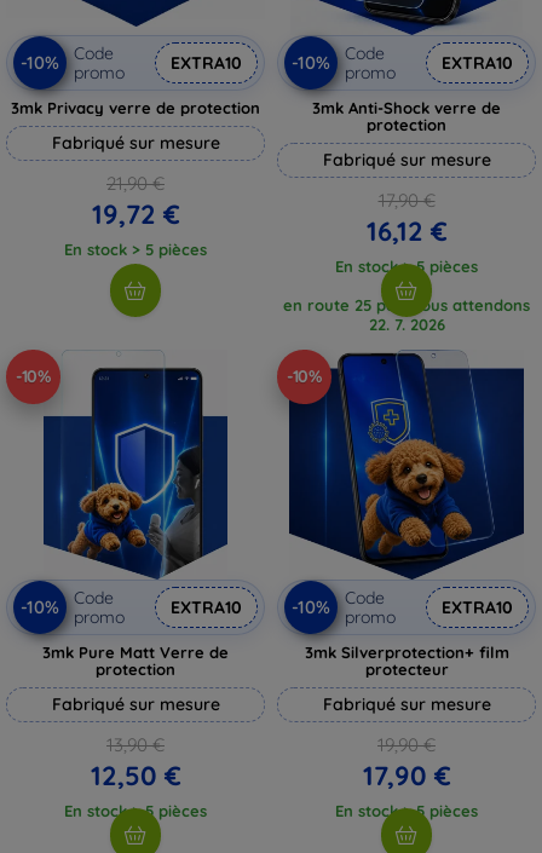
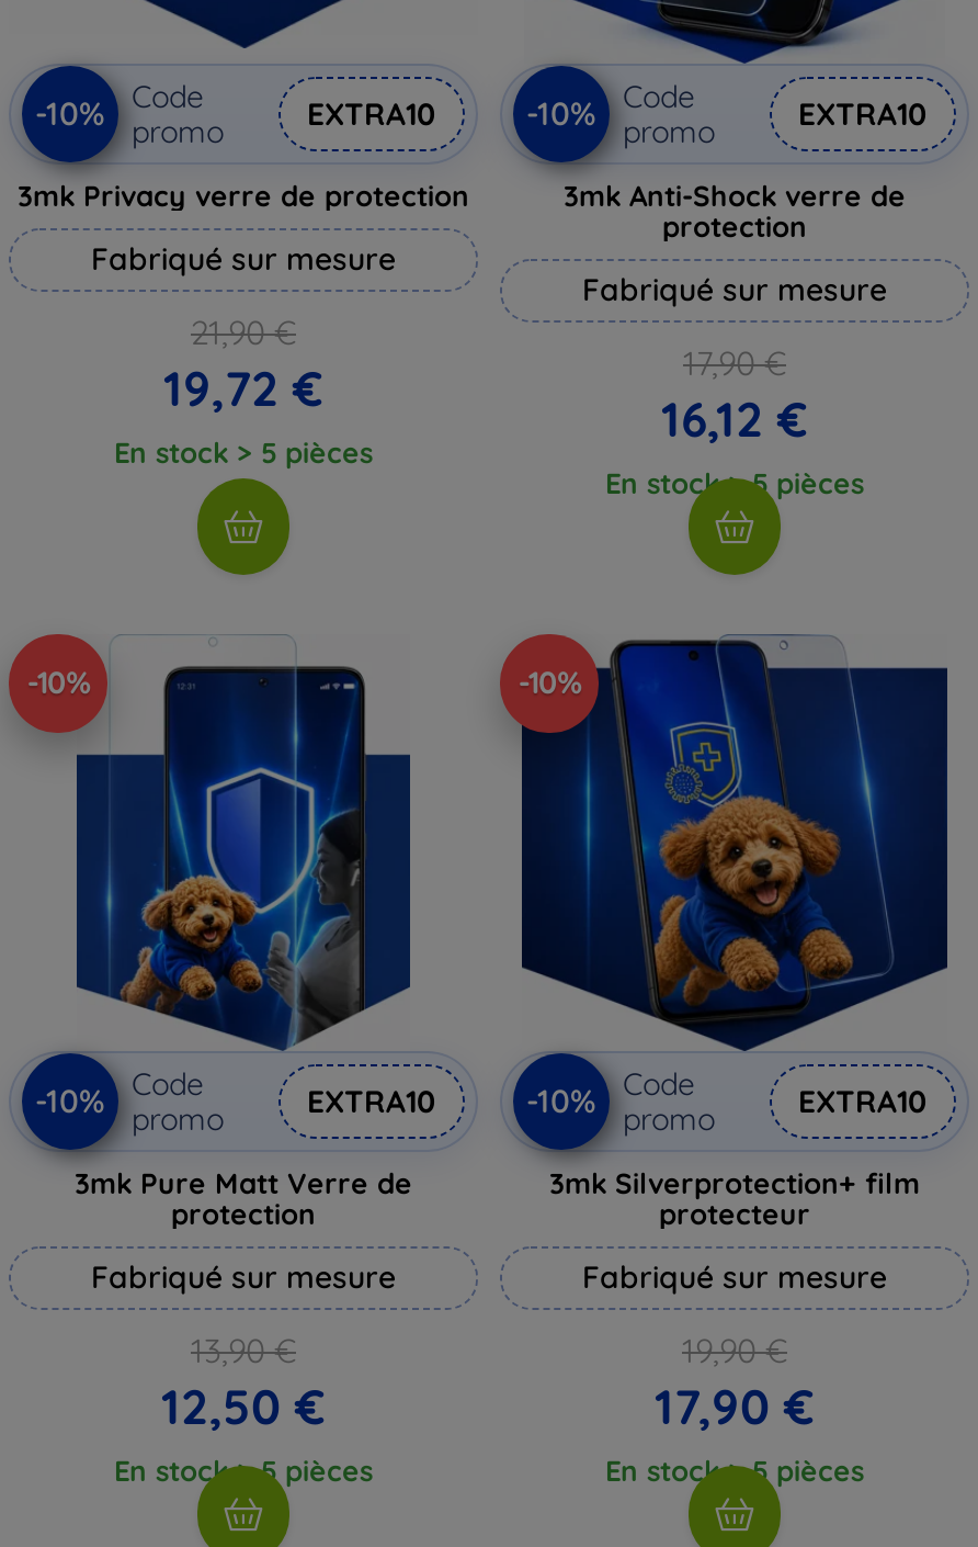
[283,295,530,333] en route 25 pcs, nous attendons | 22. 7. 2026 -> none

